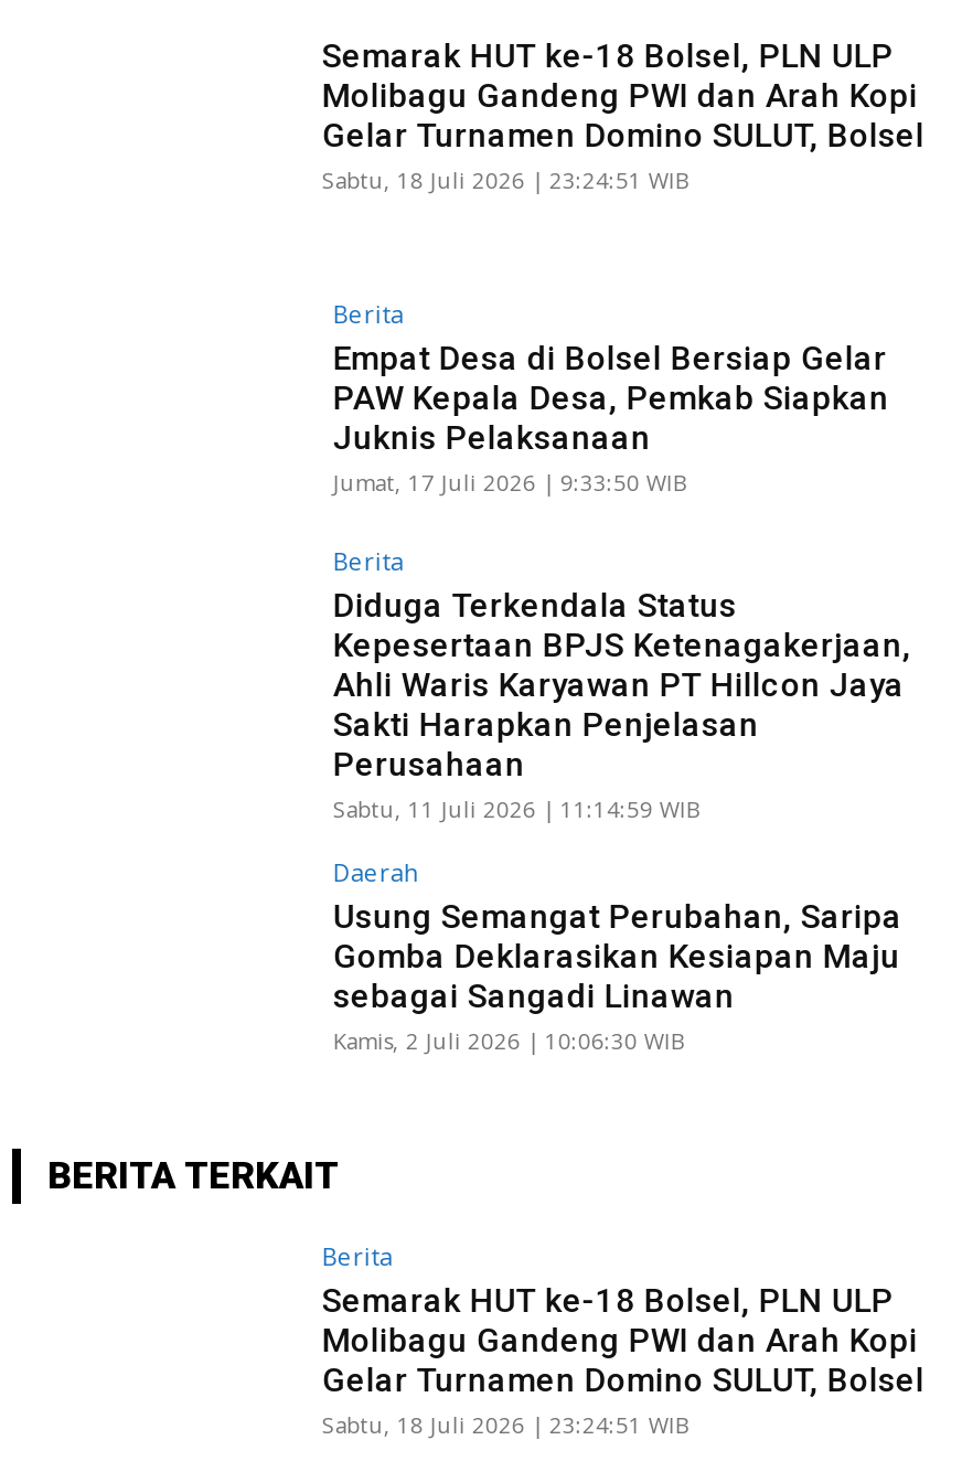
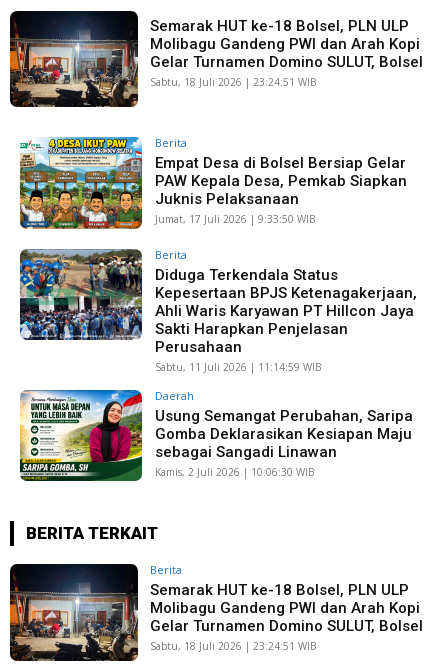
none -> [9,10,139,108] [image]
none -> [19,136,143,230] [image]
none -> [19,248,143,341] [image]
none -> [19,389,143,482] [image]
none -> [9,563,139,662] [image]

